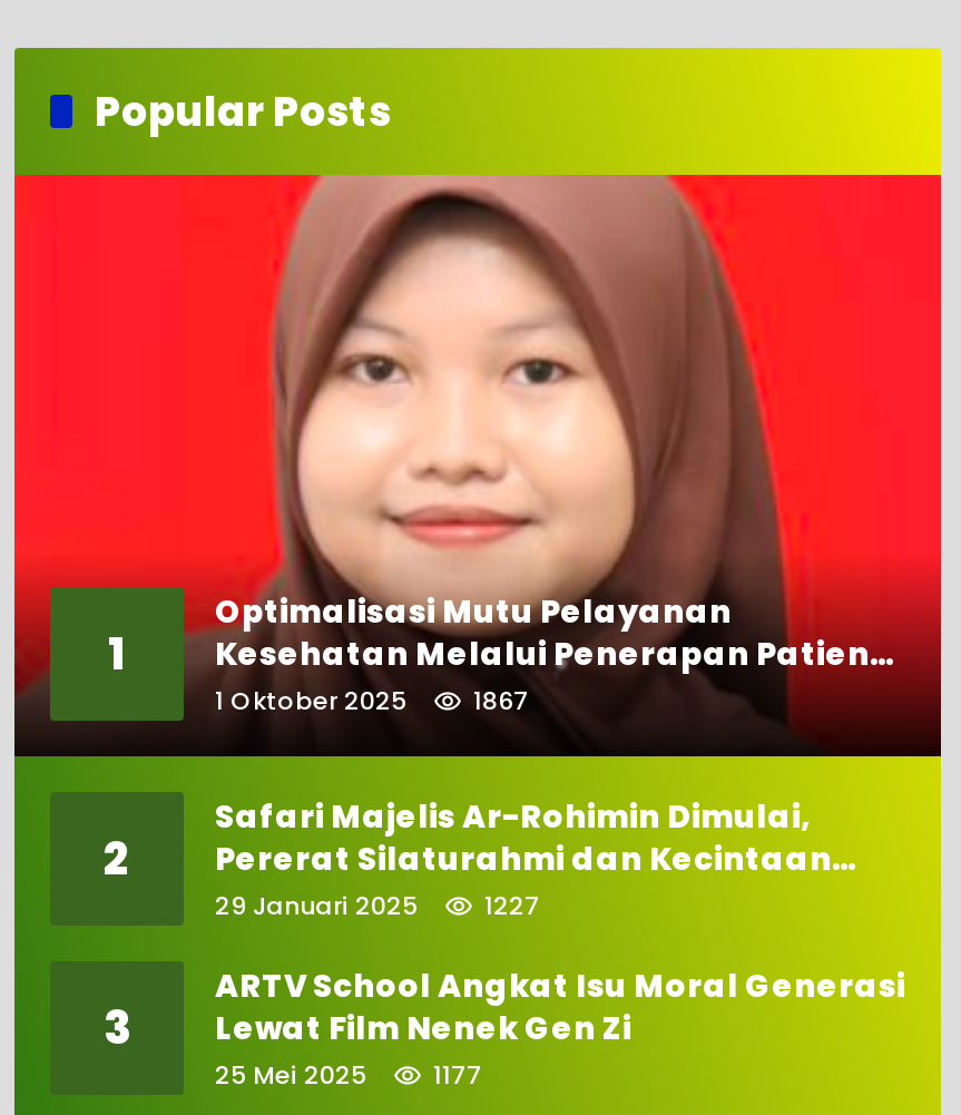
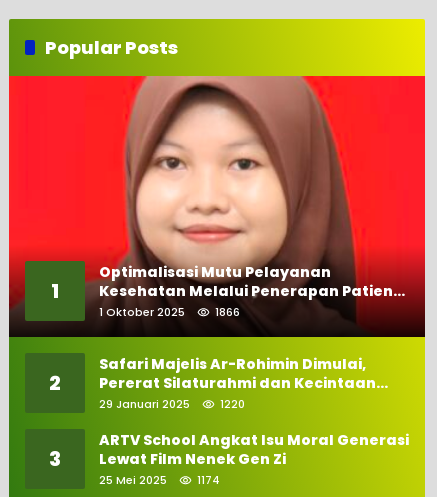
[473,683,529,719] 1867 -> [215,304,240,320] 1866
[484,888,540,924] 1227 -> [220,396,245,412] 1220
[215,1058,482,1093] 25 Mei 2025 1177 -> [99,472,220,488] 25 Mei 2025 1174

